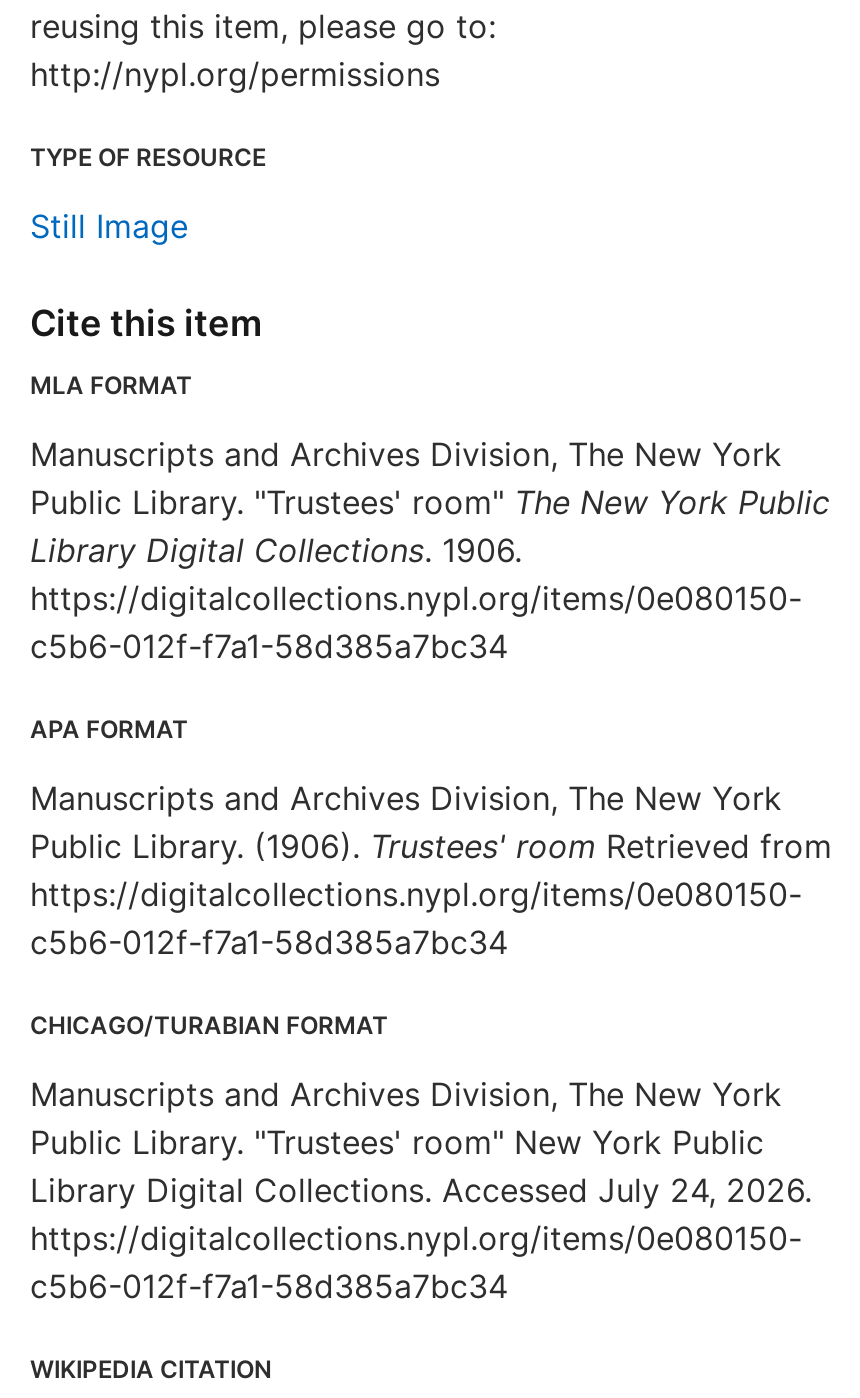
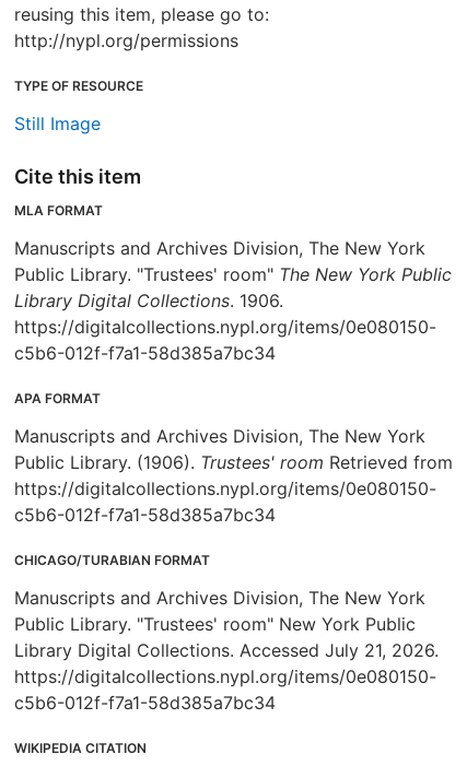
[30,1170,812,1210] Library Digital Collections. Accessed July 24, 2026. -> [14,639,439,661] Library Digital Collections. Accessed July 21, 2026.

